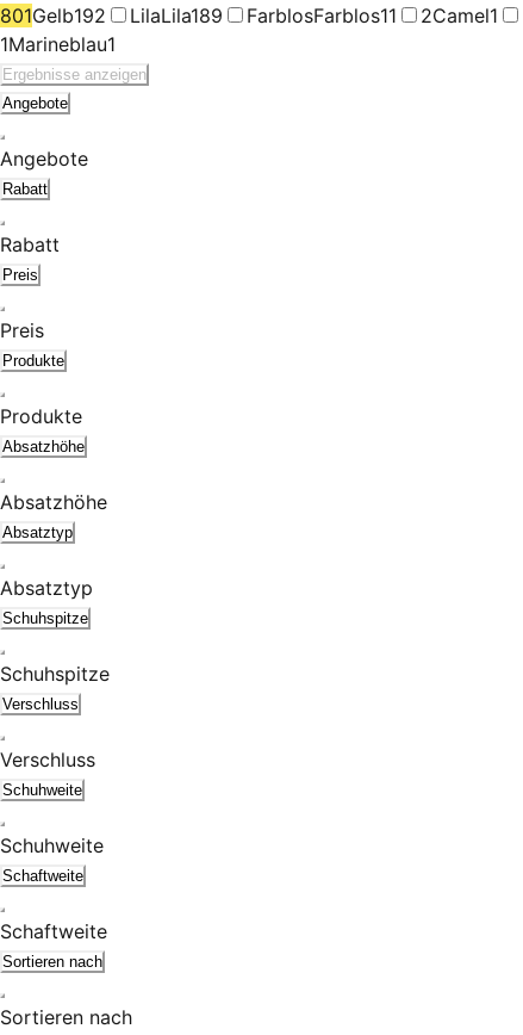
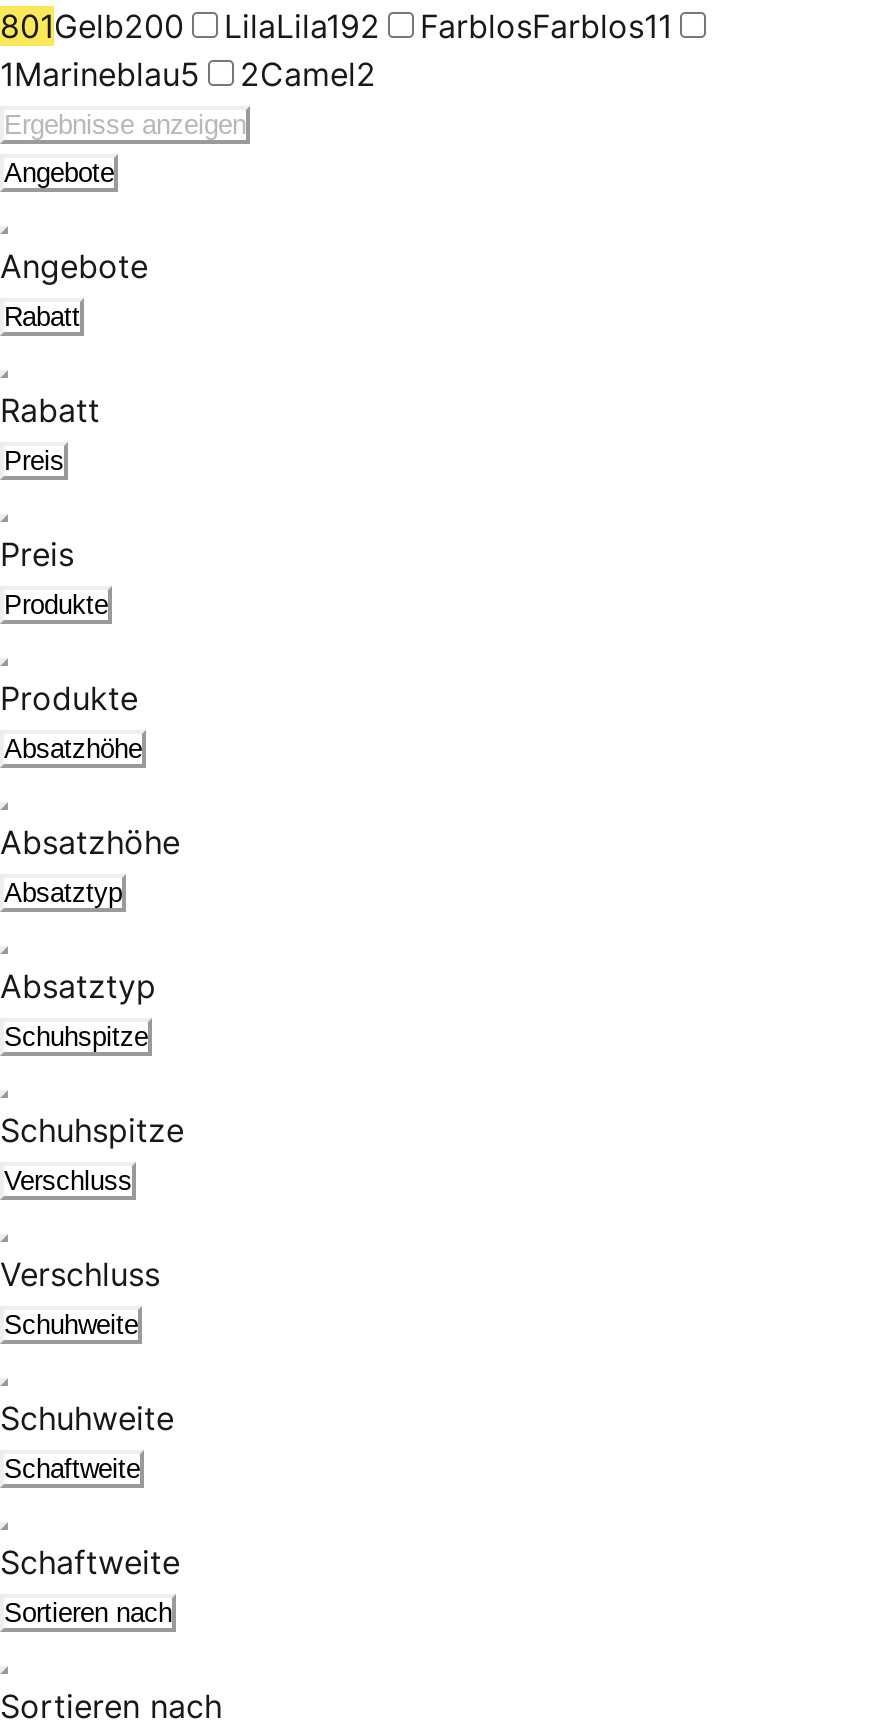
[0,3,106,27] 801Gelb192 -> [0,6,184,46] 801Gelb200
[0,3,498,56] 2Camel1 | 1Marineblau1 -> [0,54,376,94] 1Marineblau5 | 2Camel2
[130,3,223,27] LilaLila189 -> [224,6,380,46] LilaLila192

